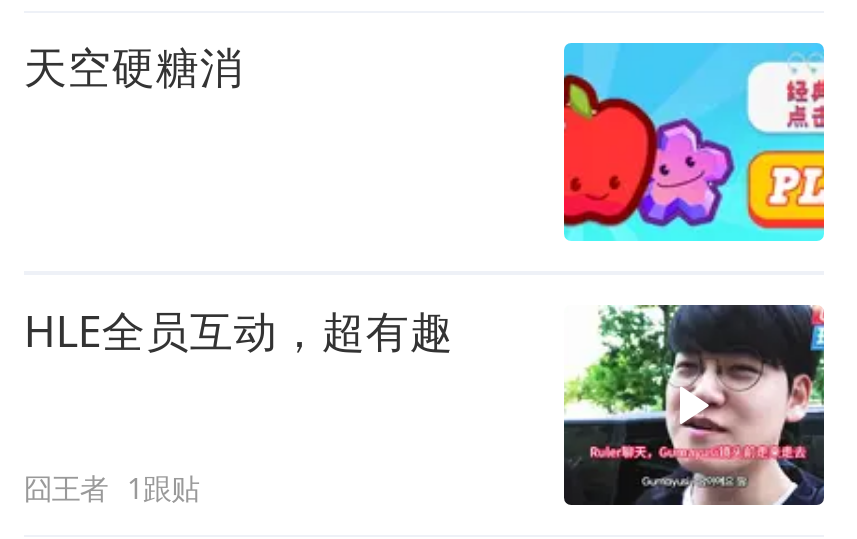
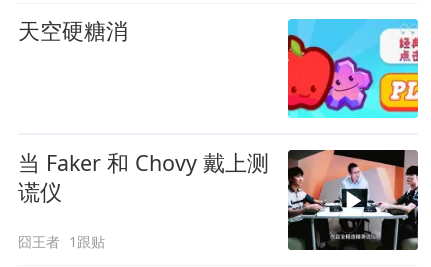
[24,301,454,359] HLE全员互动，超有趣 -> [18,148,269,206] 当 Faker 和 Chovy 戴上测 | 谎仪
[564,303,826,507] [image] -> [287,149,419,251] [image]

